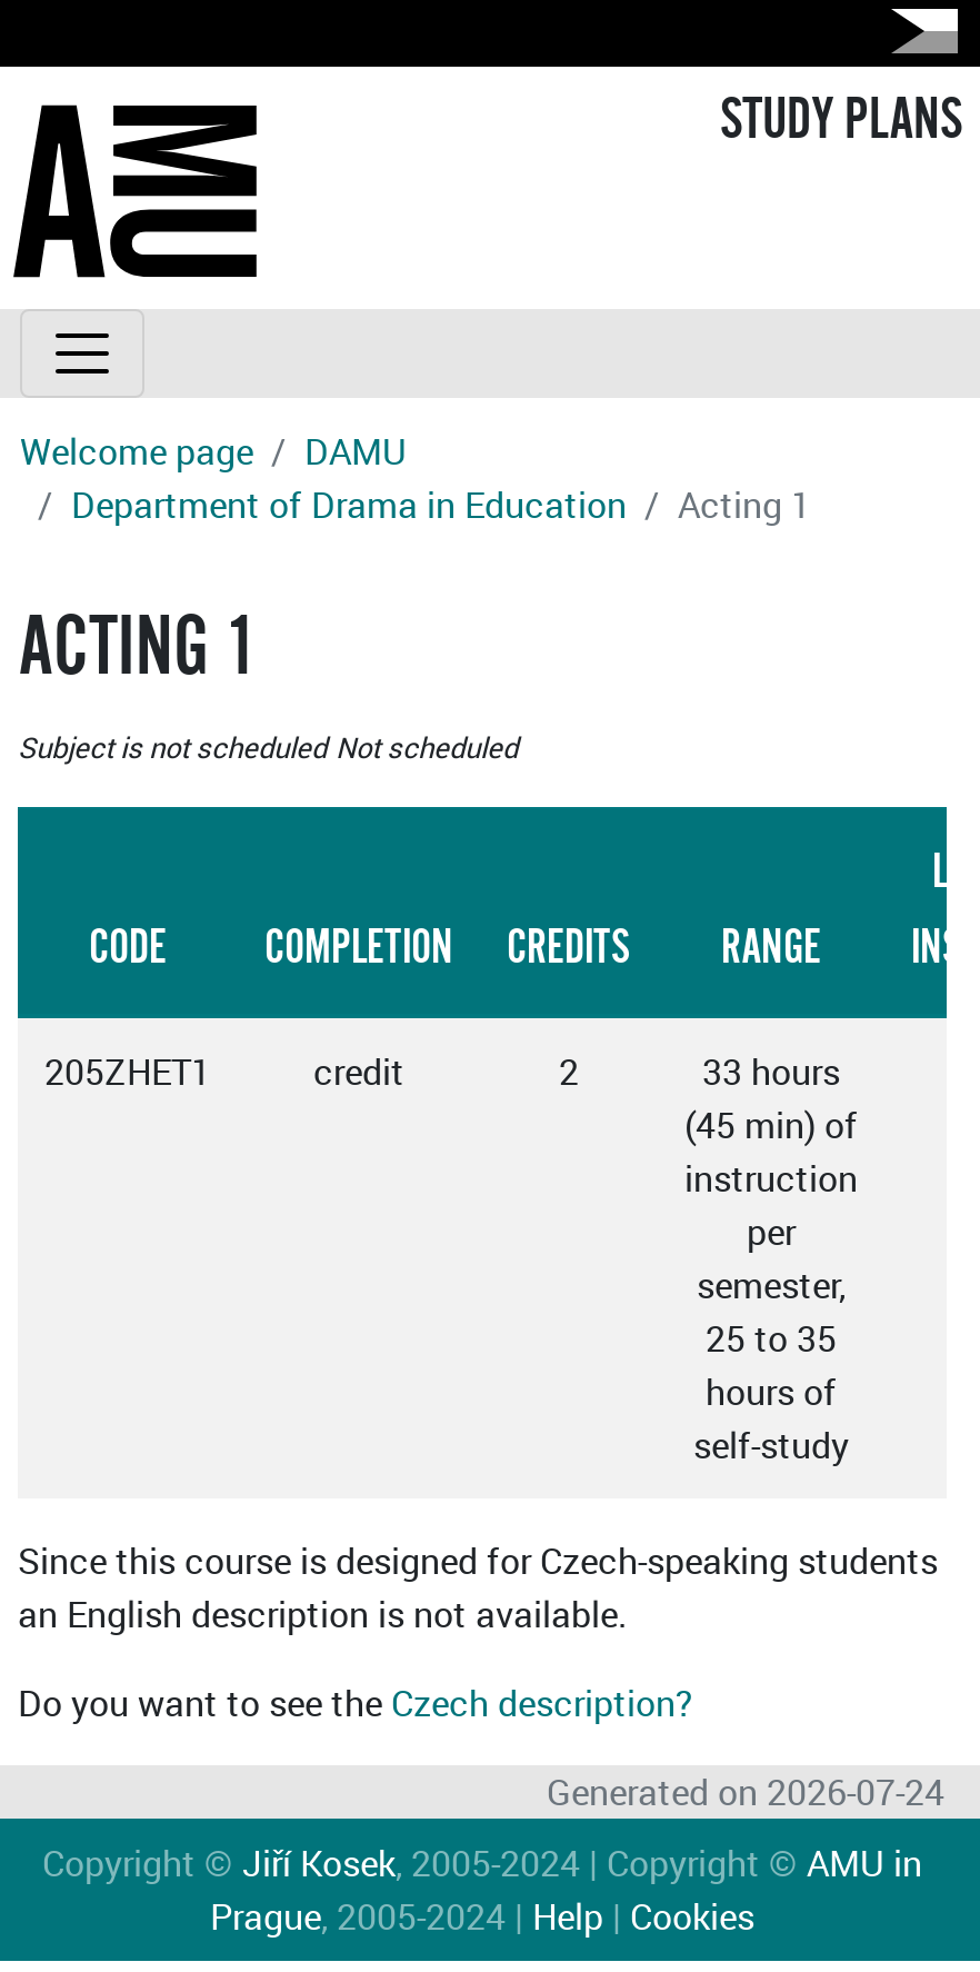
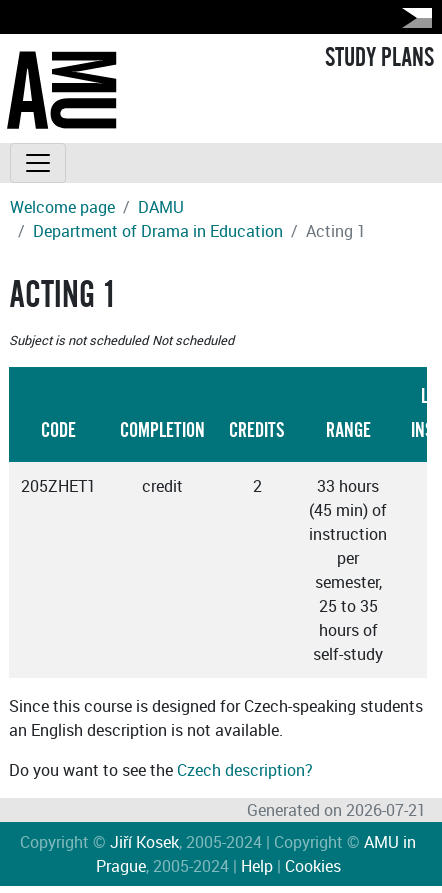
[547,1768,944,1817] Generated on 2026-07-24 -> [247,799,426,821] Generated on 2026-07-21

